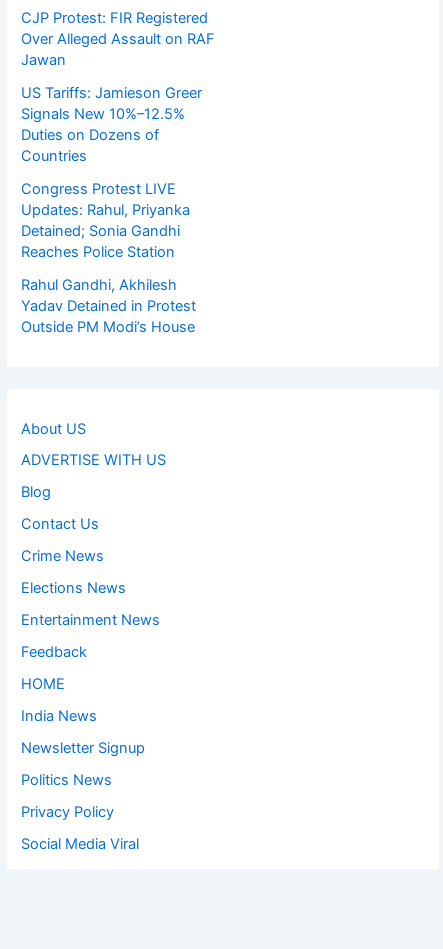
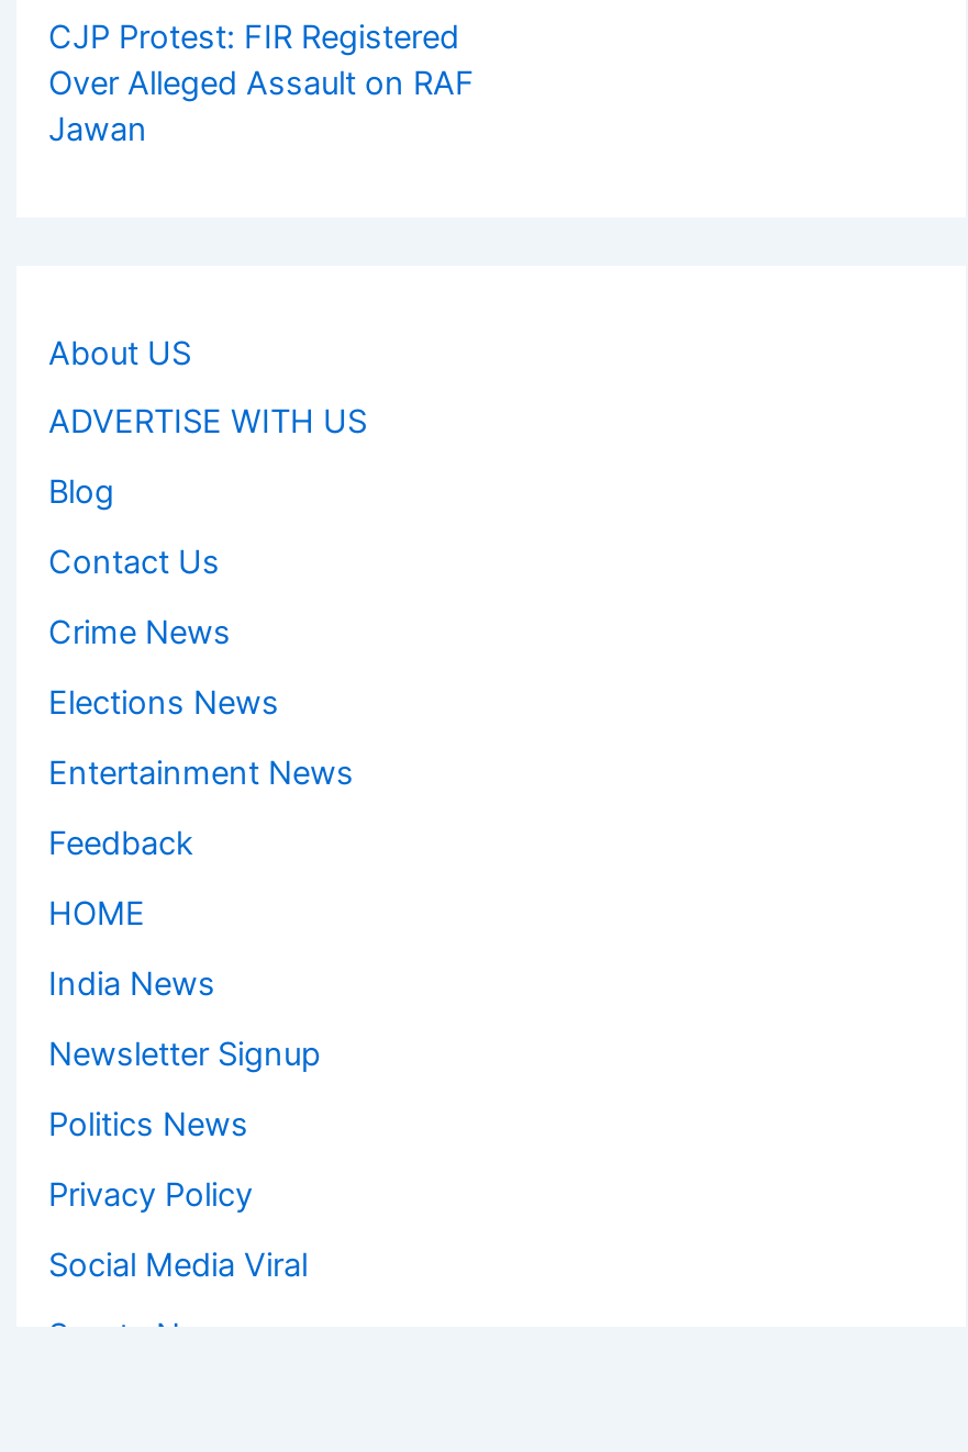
[21,84,202,336] US Tariffs: Jamieson Greer | Signals New 10%–12.5% | Duties on Dozens of | Countries | Congress Protest LIVE | Updates: Rahul, Priyanka | Detained; Sonia Gandhi | Reaches Police Station | Rahul Gandhi, Akhilesh | Yadav Detained in Protest | Outside PM Modi’s House -> none

